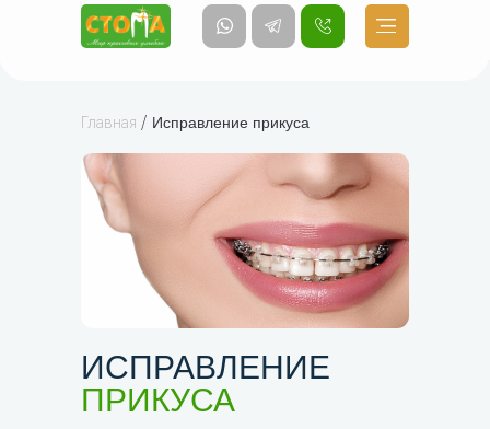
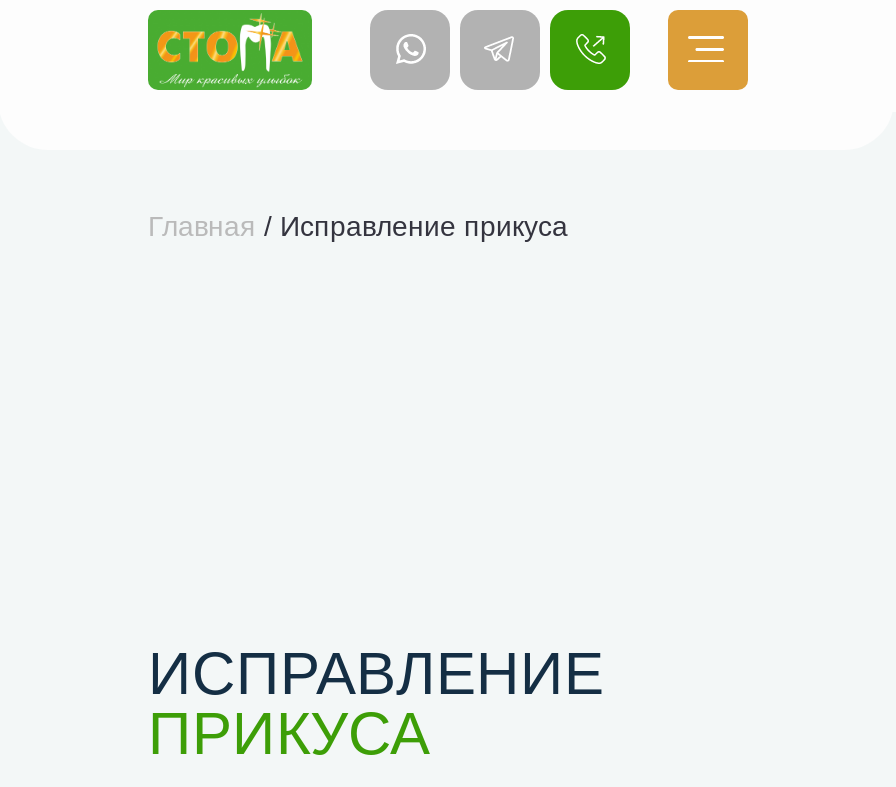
[83,152,410,329] [image] -> none

